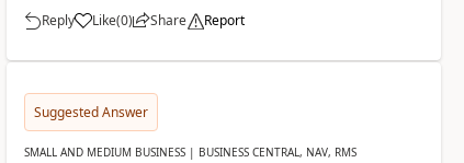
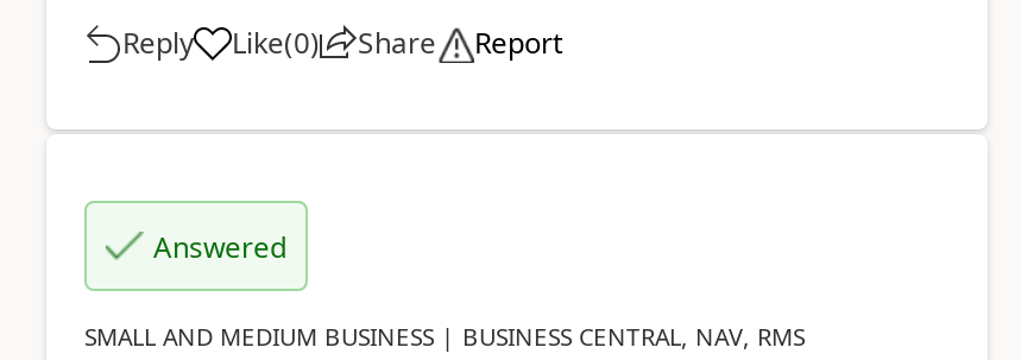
[34,103,148,121] Suggested Answer -> [153,226,286,266] Answered

